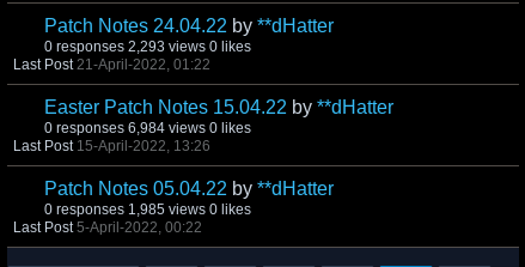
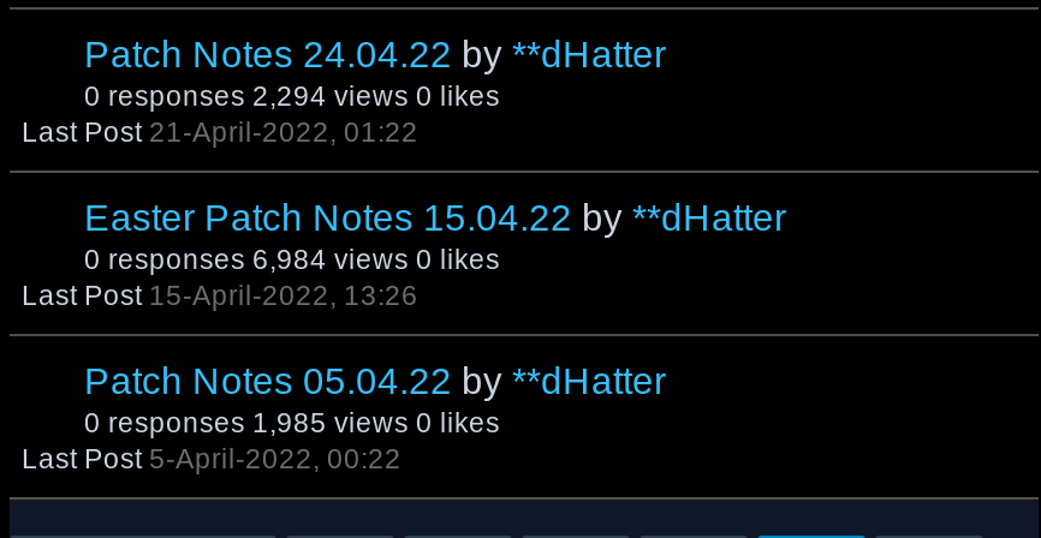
[44,38,251,54] 0 responses 2,293 views 0 likes -> [84,79,500,110] 0 responses 2,294 views 0 likes

